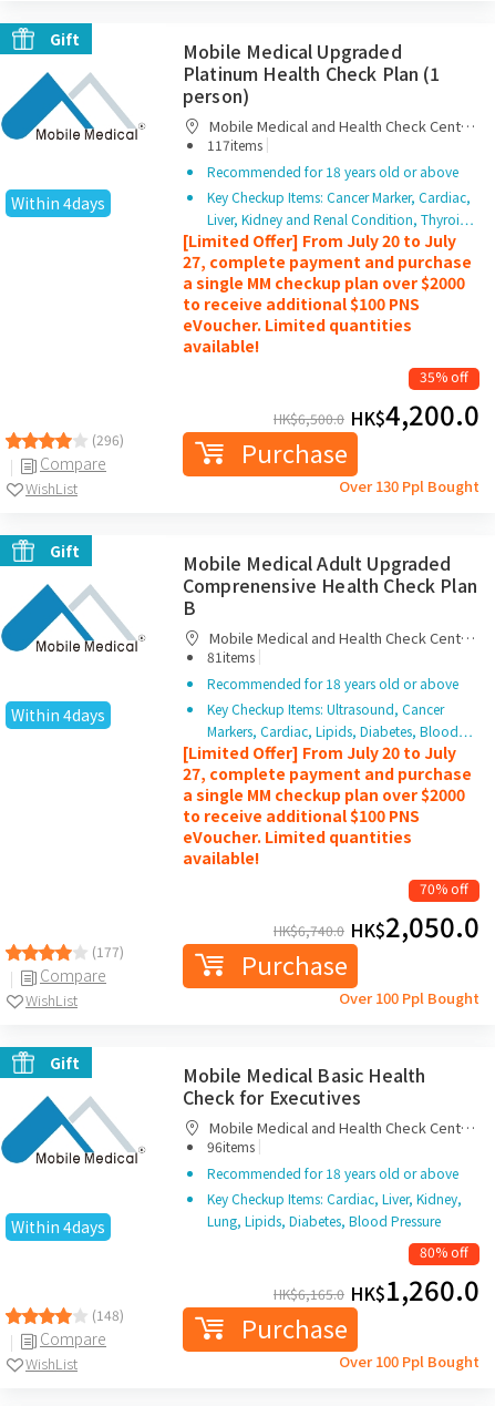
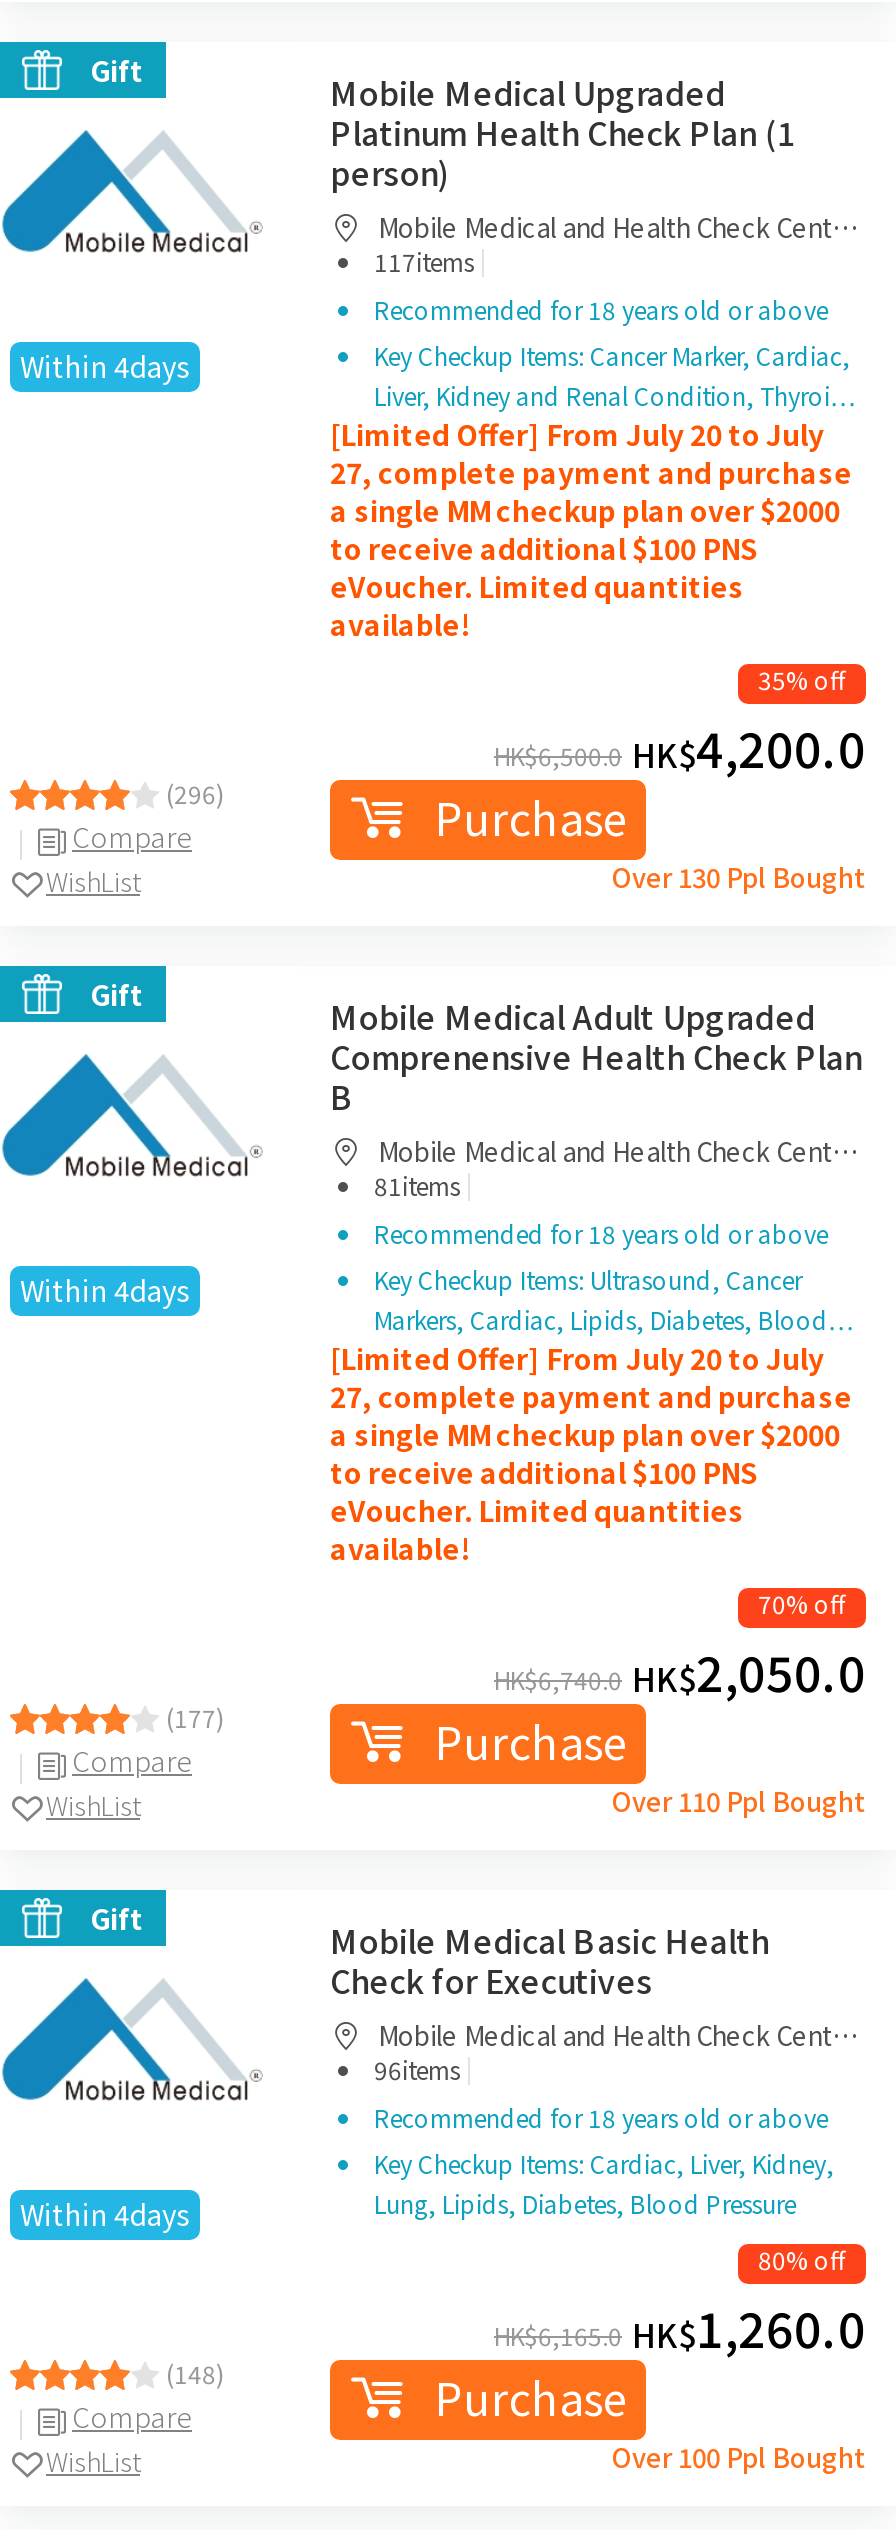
[339,987,479,1008] Over 100 Ppl Bought -> [612,1782,866,1820] Over 110 Ppl Bought

